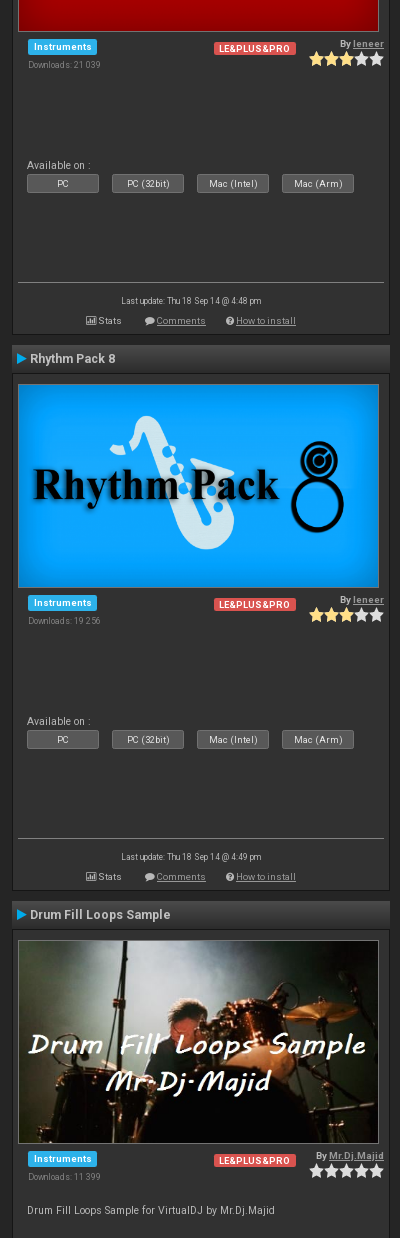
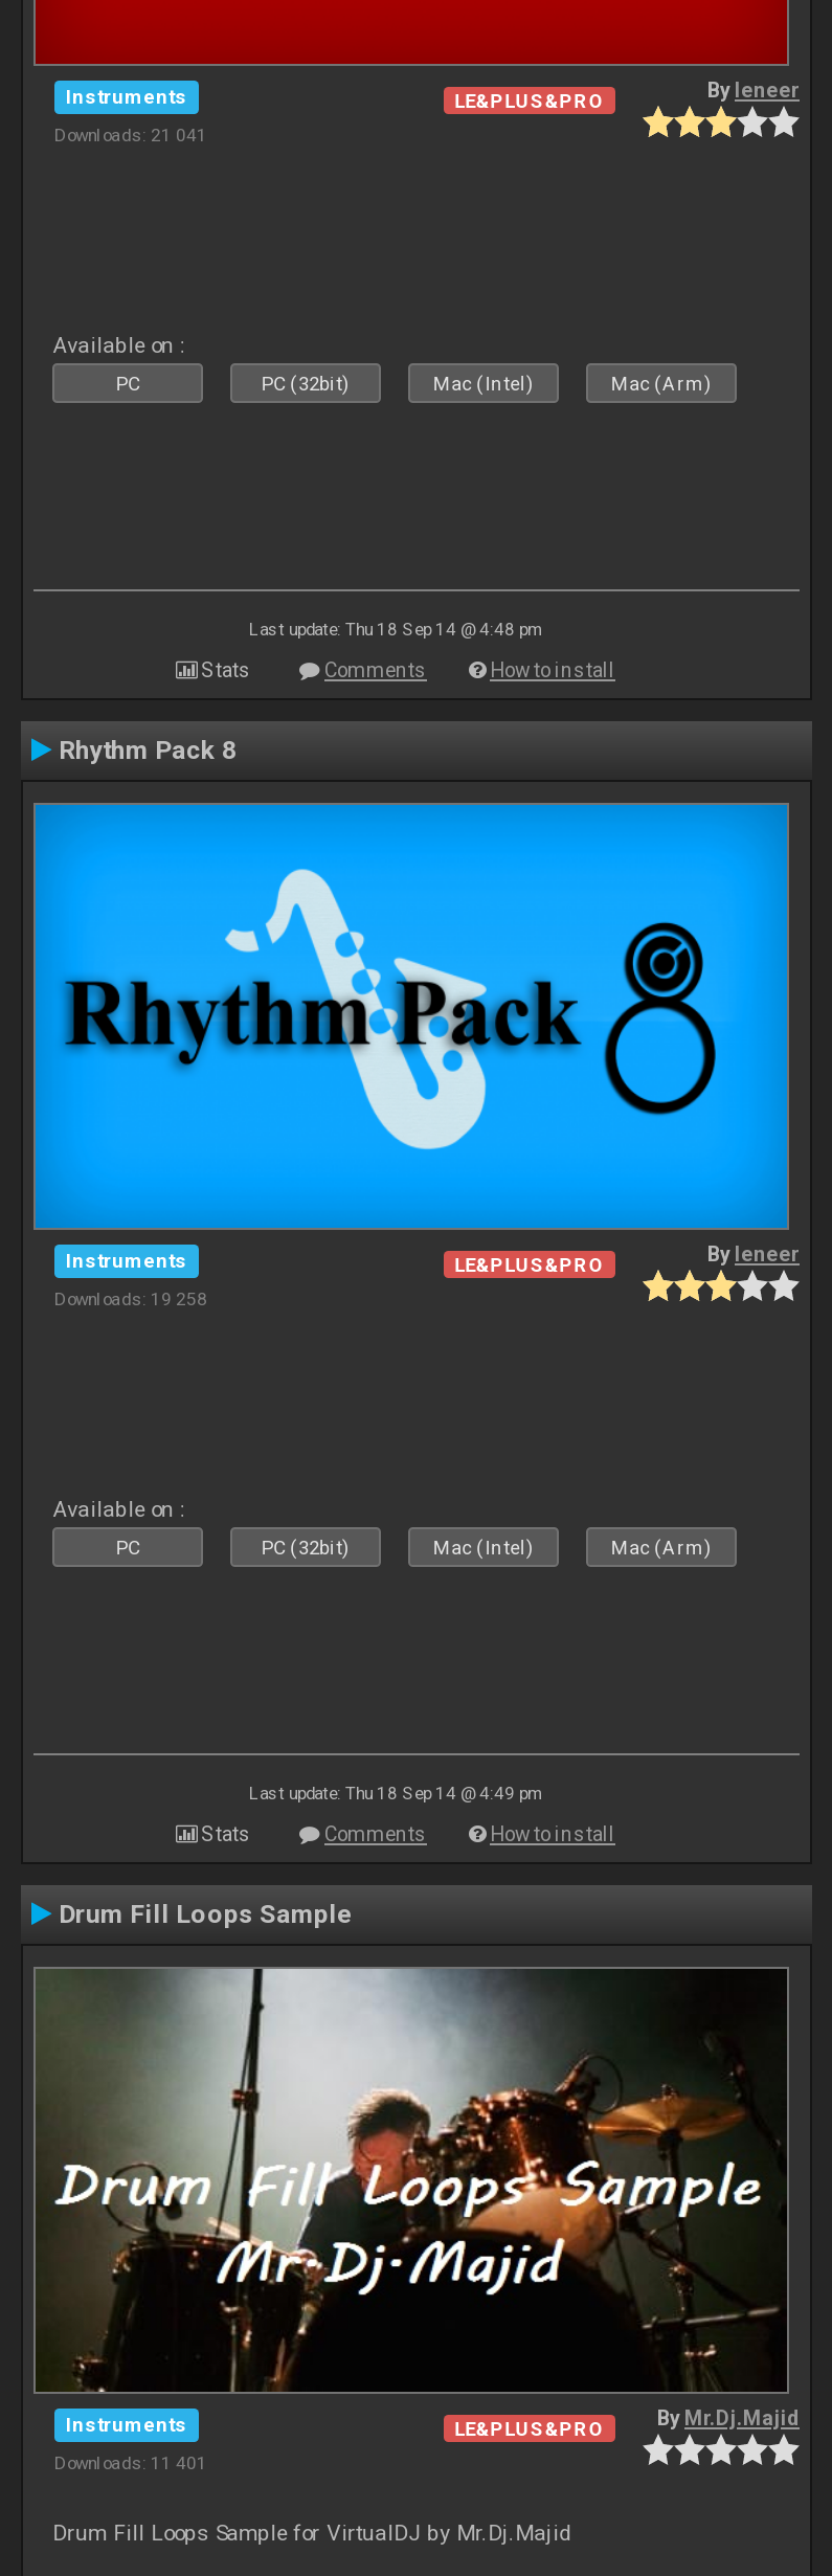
[28,60,101,70] Downloads: 21 039 -> [54,124,207,145] Downloads: 21 041
[28,616,101,626] Downloads: 19 256 -> [54,1288,207,1309] Downloads: 19 258
[28,1172,101,1182] Downloads: 11 399 -> [54,2452,207,2473] Downloads: 11 401

